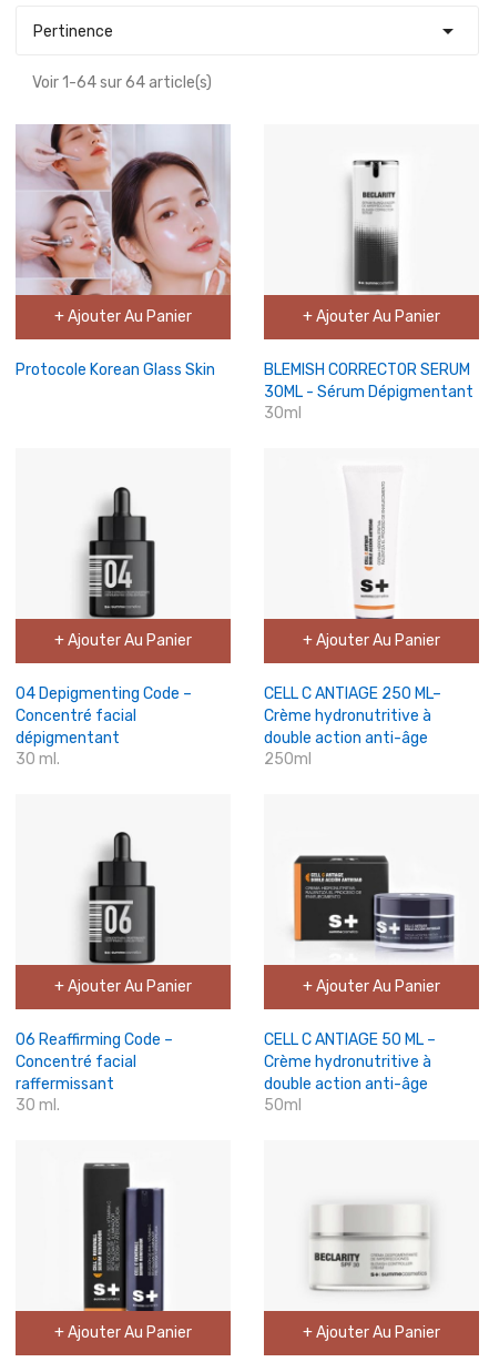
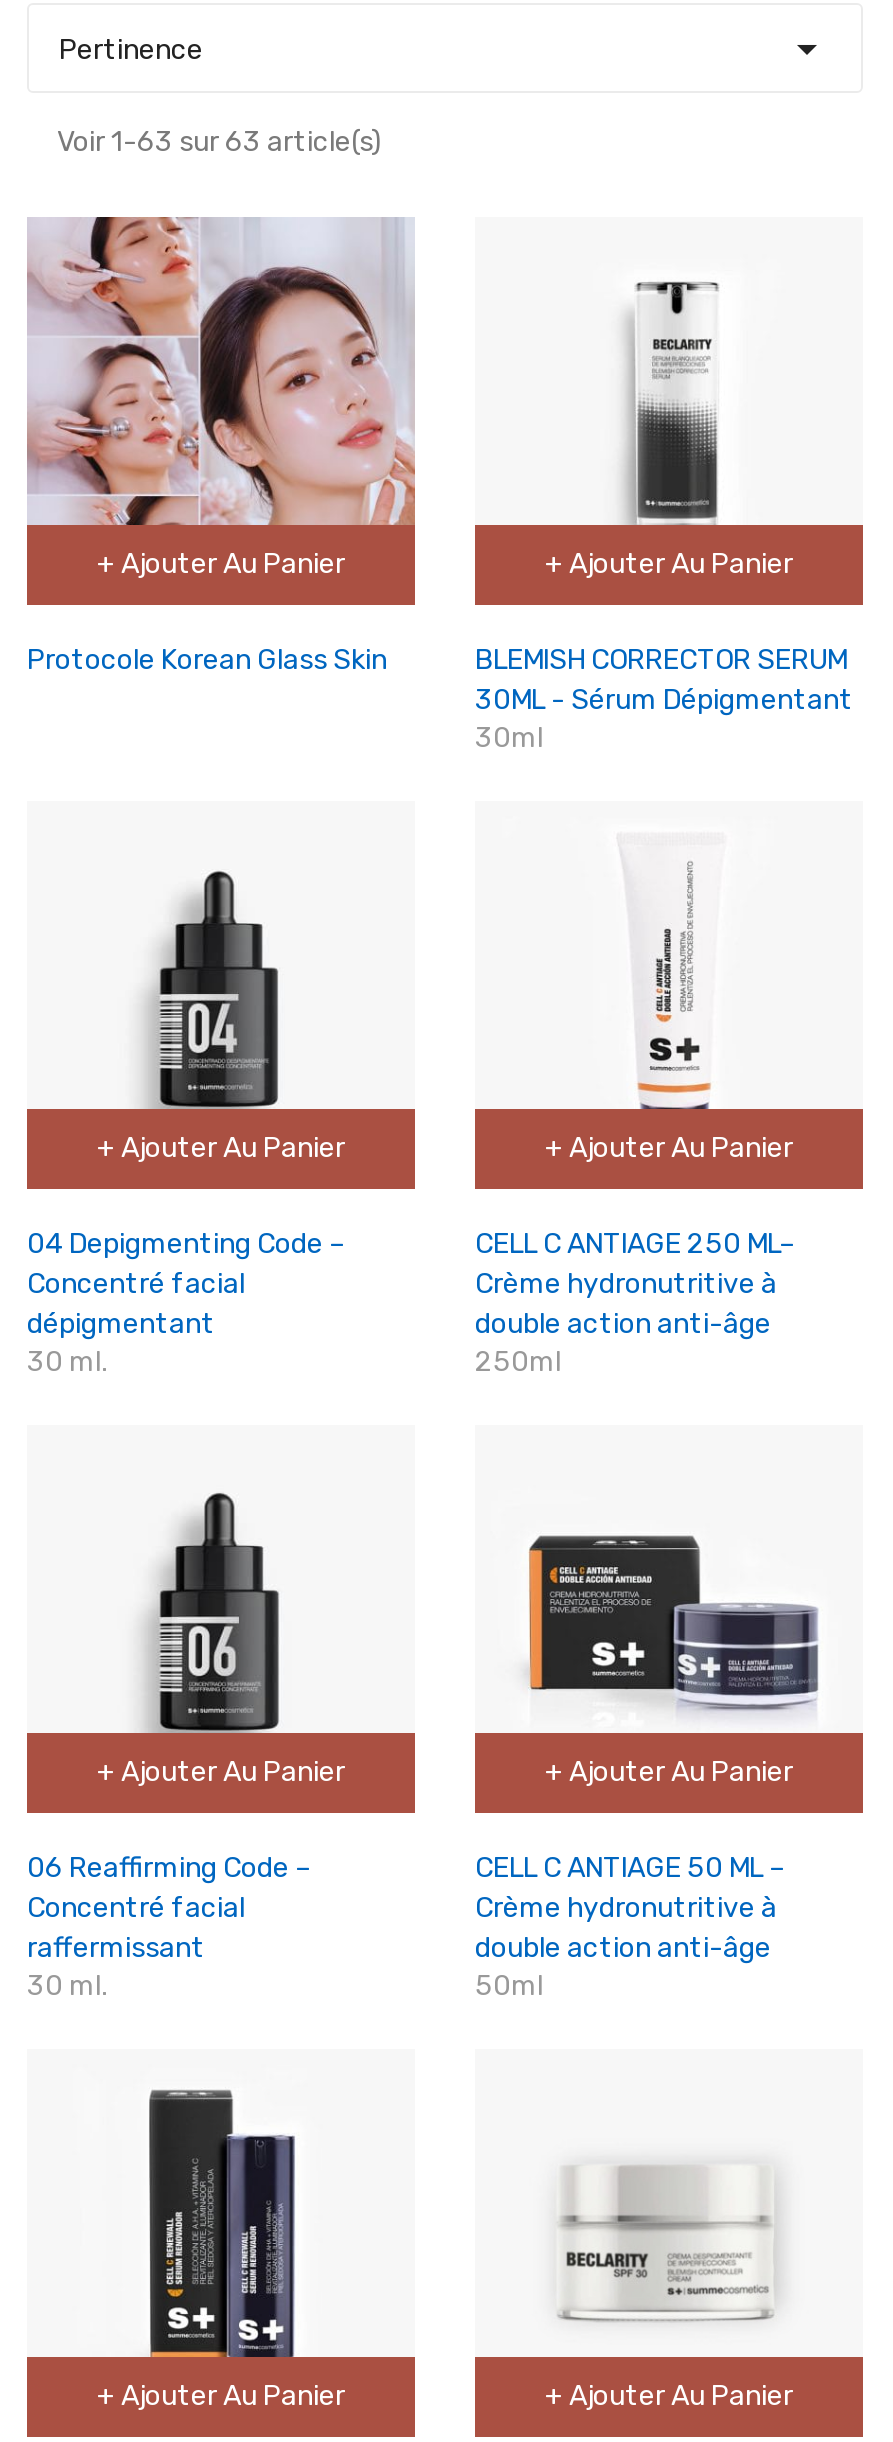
[32,73,212,92] Voir 1-64 sur 64 article(s) -> [57,125,381,159] Voir 1-63 sur 63 article(s)

